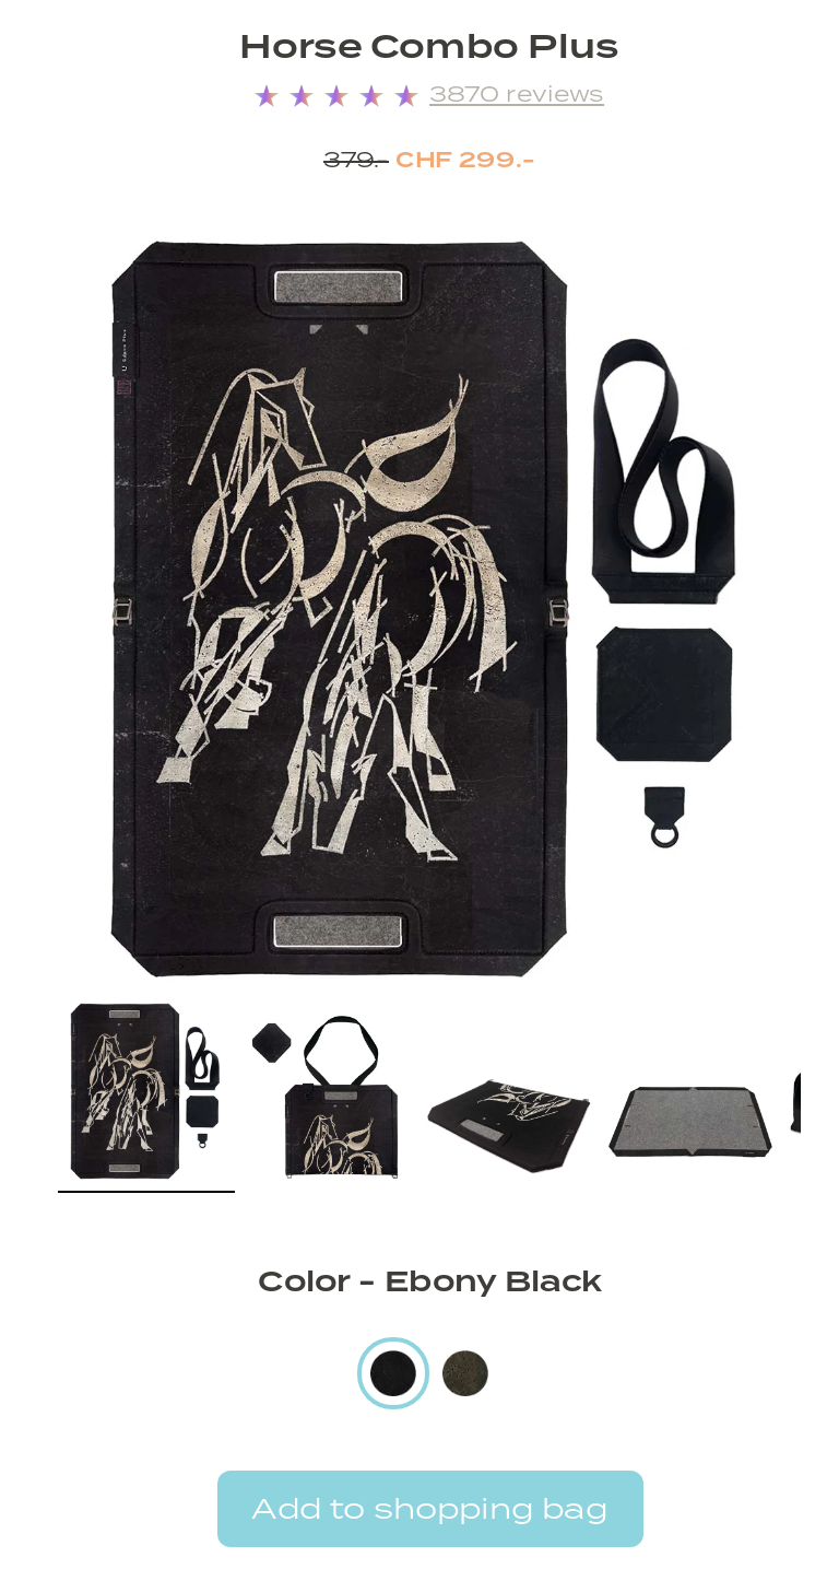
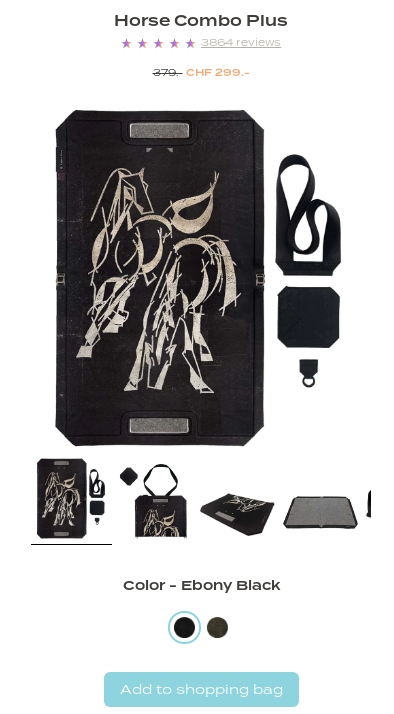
[429,80,604,108] 3870 reviews -> [201,36,281,49] 3864 reviews

